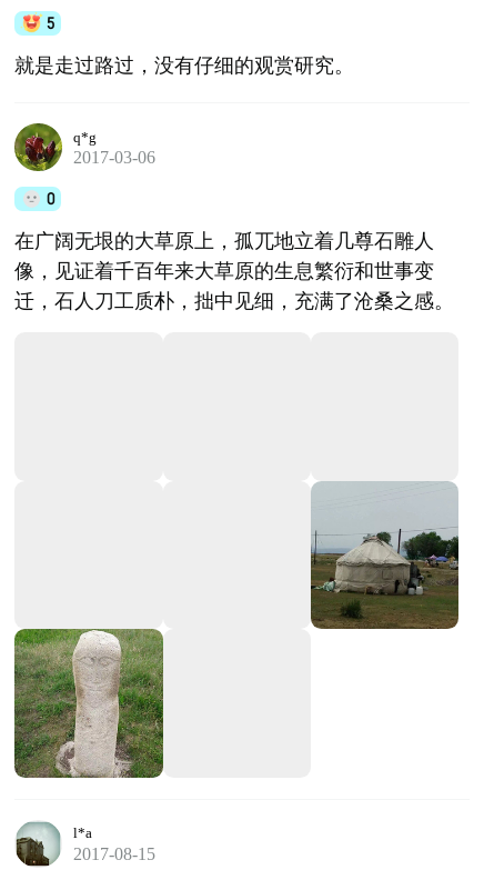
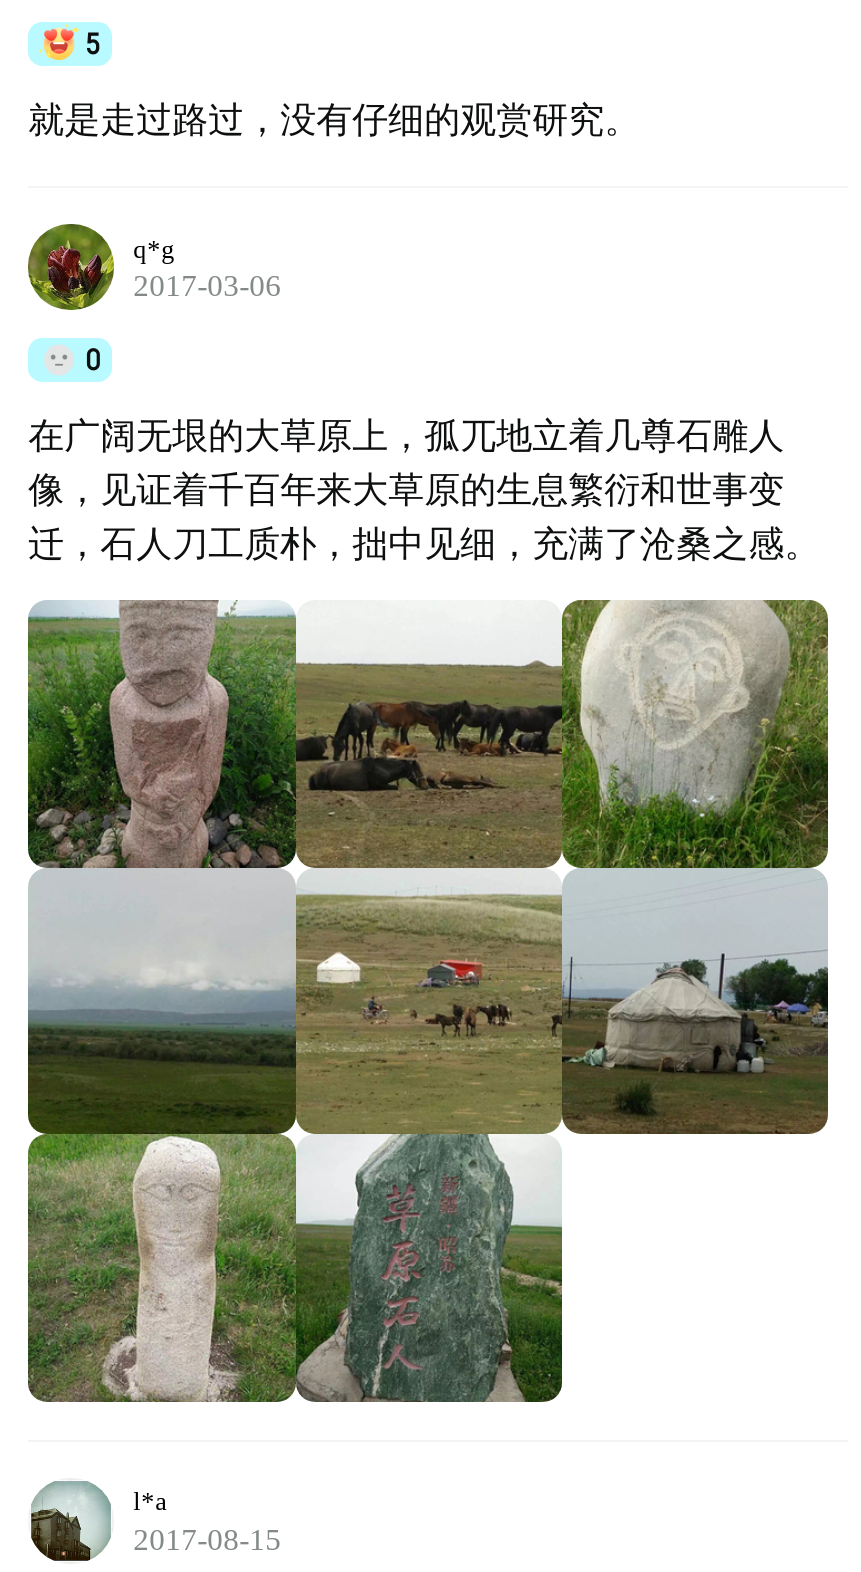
[14,332,458,778] [image] -> [26,598,830,1404] [image]

